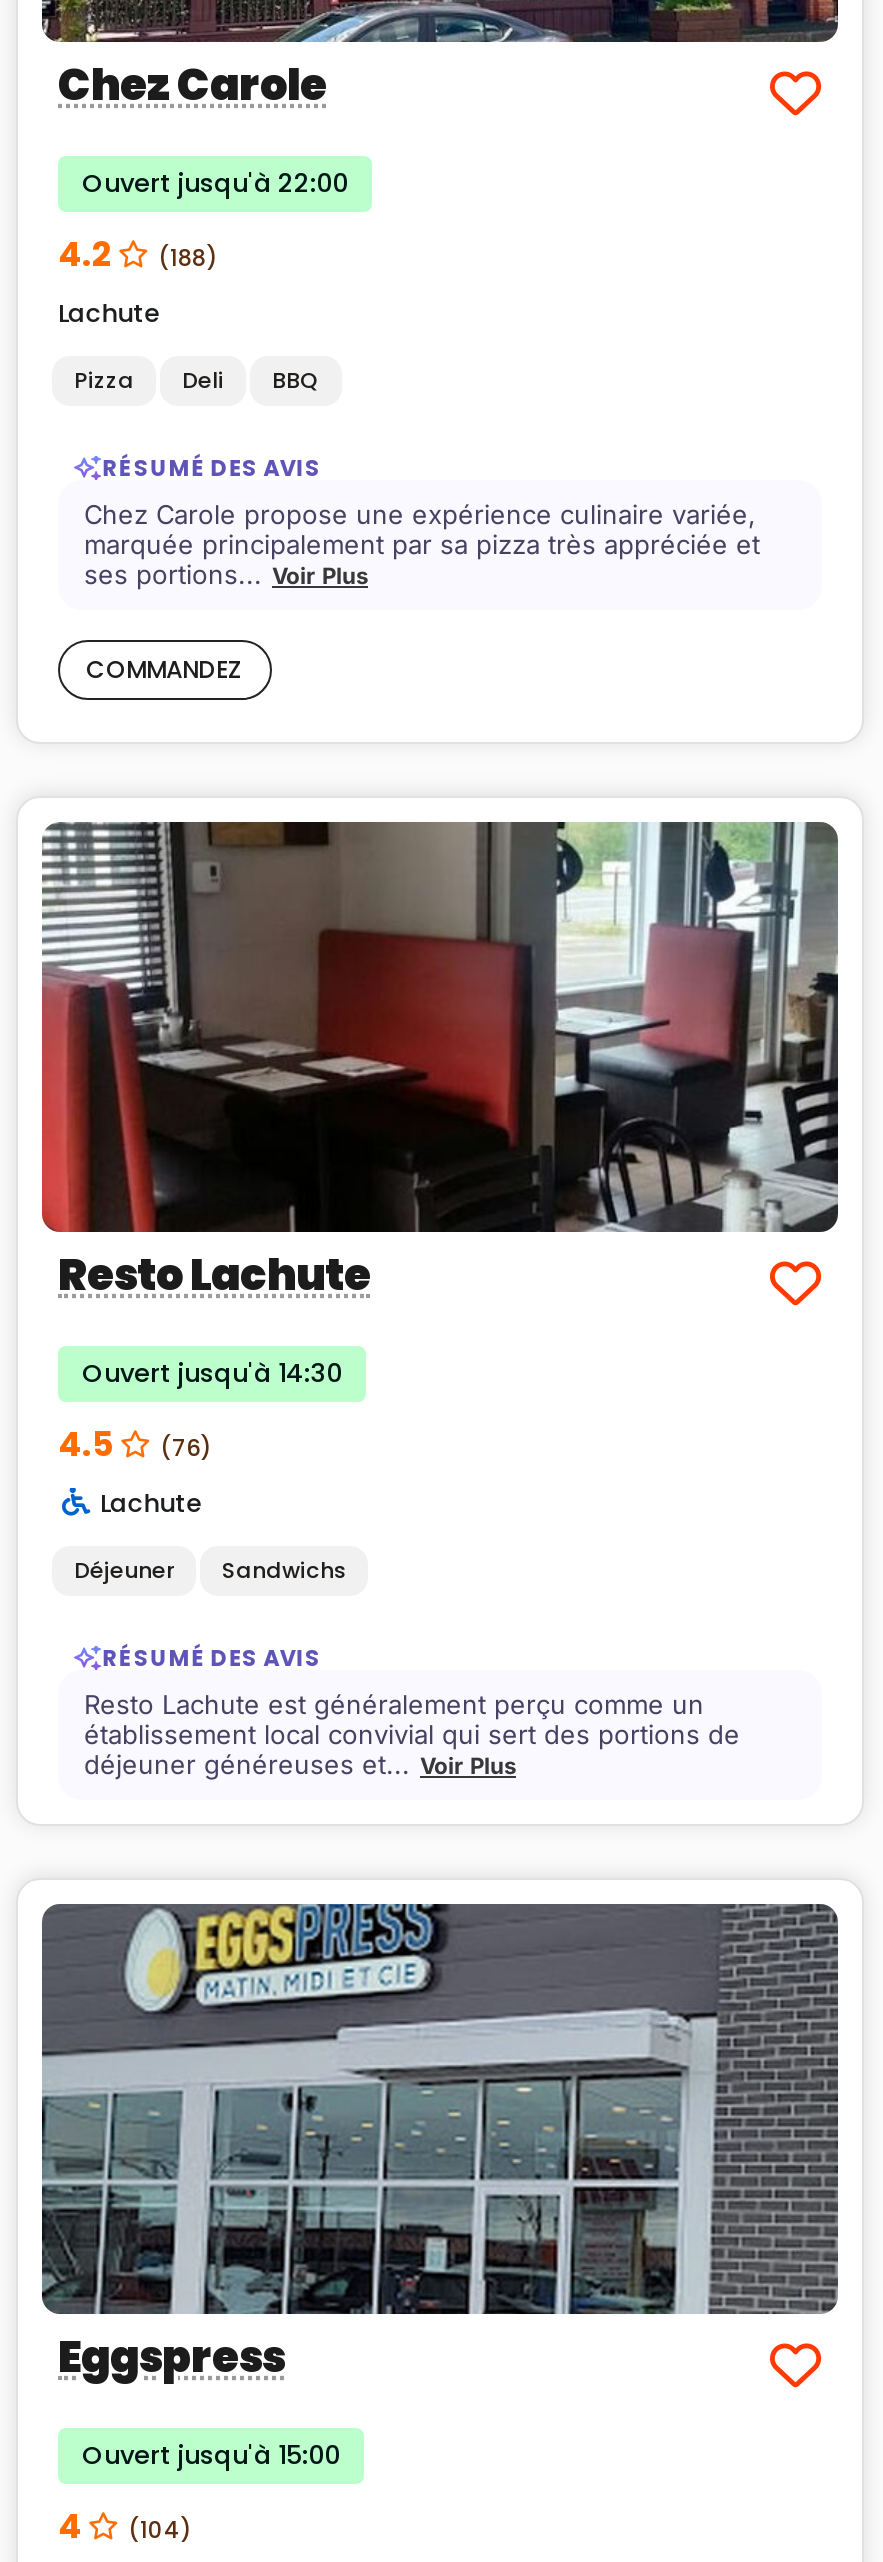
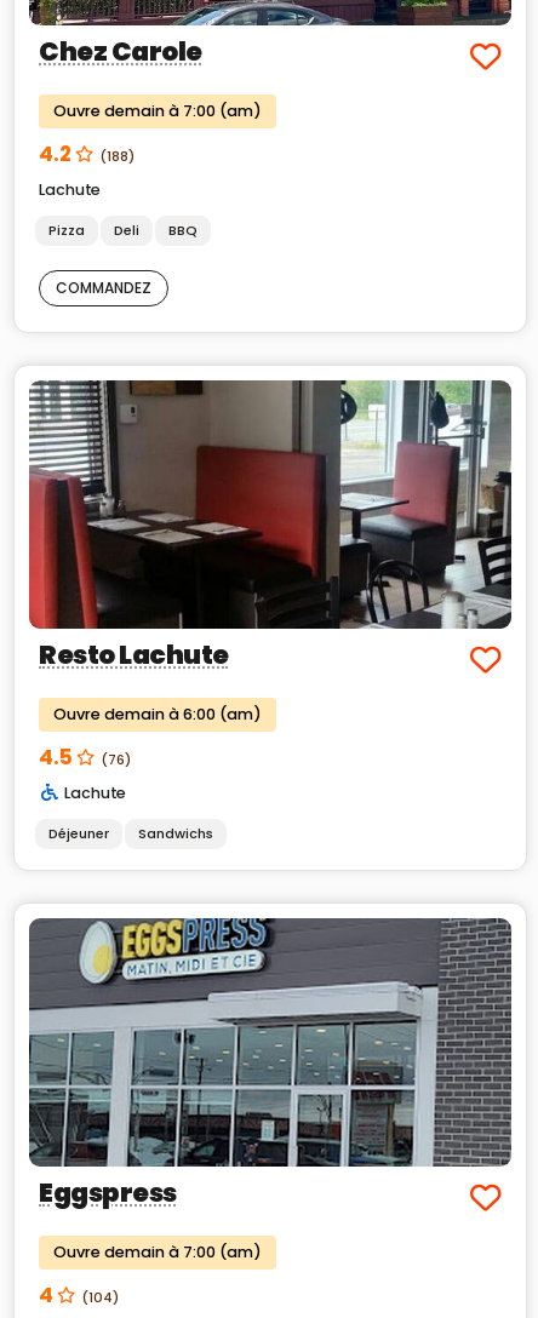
[82,166,348,200] Ouvert jusqu'à 22:00 -> [53,101,262,121] Ouvre demain à 7:00 (am)
[84,452,760,590] RÉSUMÉ DES AVIS | Chez Carole propose une expérience culinaire variée, | marquée principalement par sa pizza très appréciée et | ses portions... Voir Plus -> none
[82,1356,342,1390] Ouvert jusqu'à 14:30 -> [53,704,262,724] Ouvre demain à 6:00 (am)
[84,1642,740,1780] RÉSUMÉ DES AVIS | Resto Lachute est généralement perçu comme un | établissement local convivial qui sert des portions de | déjeuner généreuses et... Voir Plus -> none
[82,2438,340,2472] Ouvert jusqu'à 15:00 -> [53,1242,262,1262] Ouvre demain à 7:00 (am)

